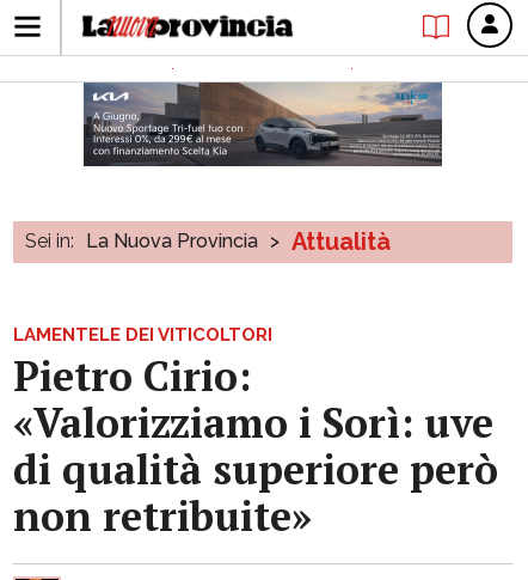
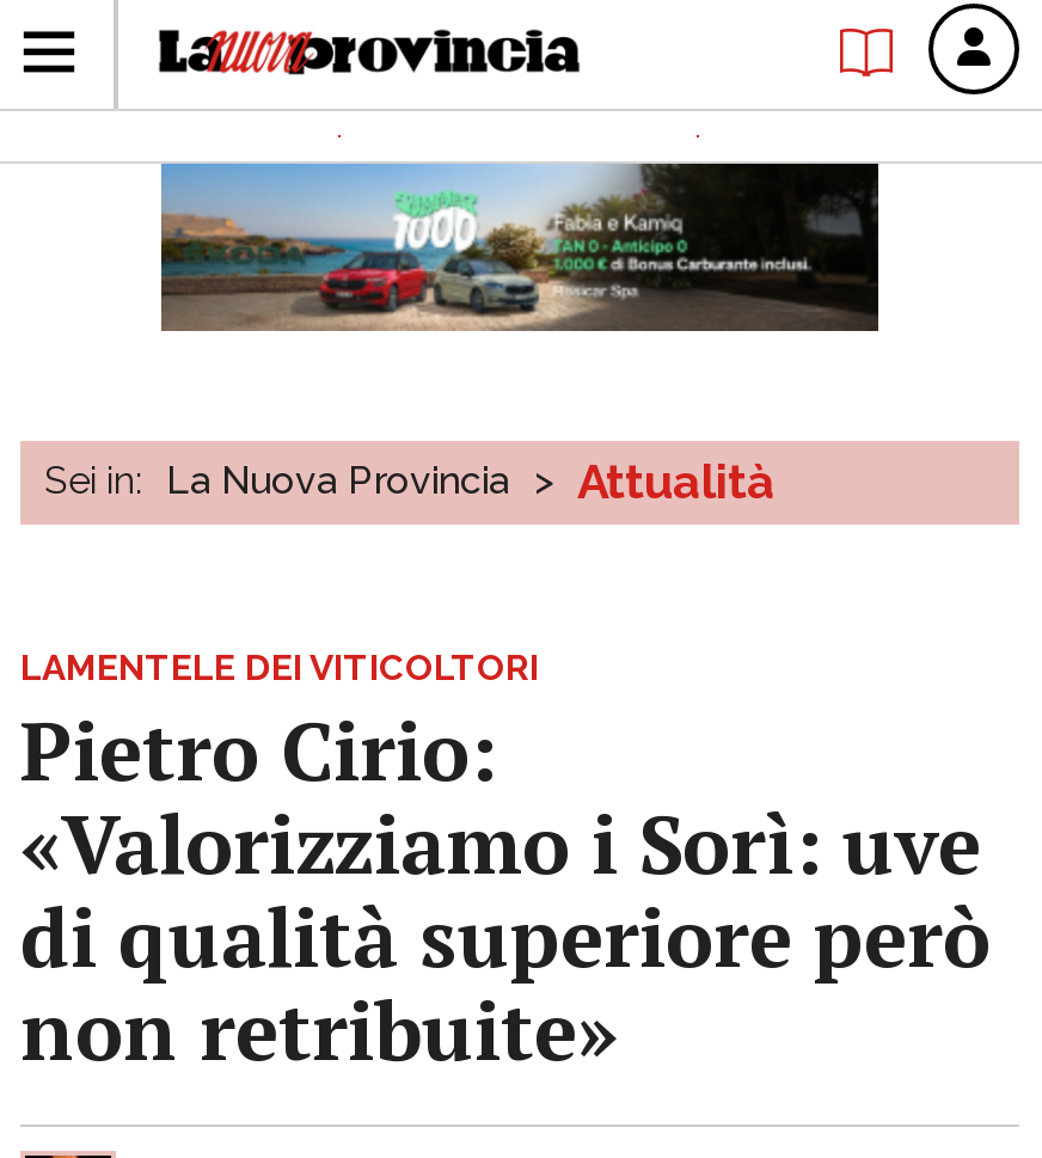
[82,81,443,167] [image] -> [161,161,881,333] [image]

